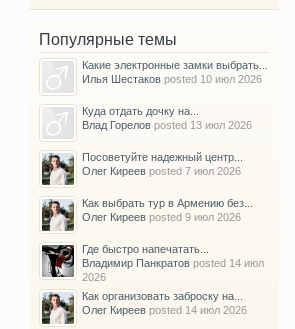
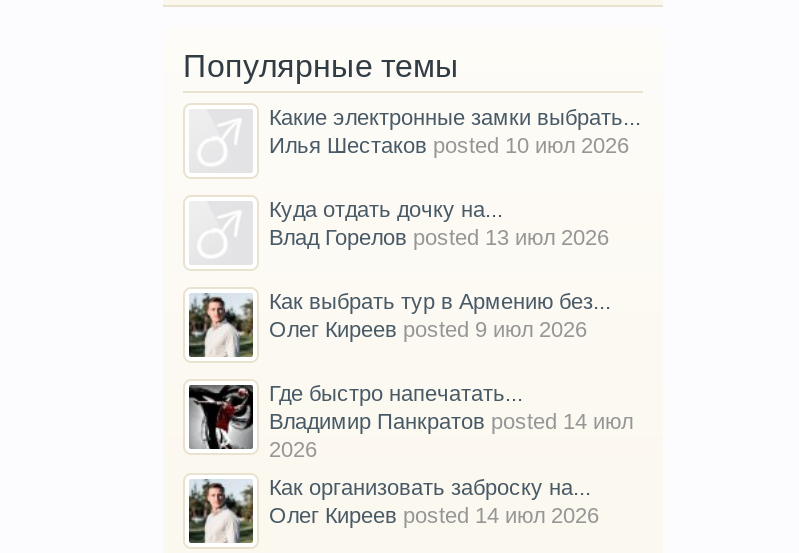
[82,151,243,177] Посоветуйте надежный центр... | Олег Киреев posted 7 июл 2026 -> none

